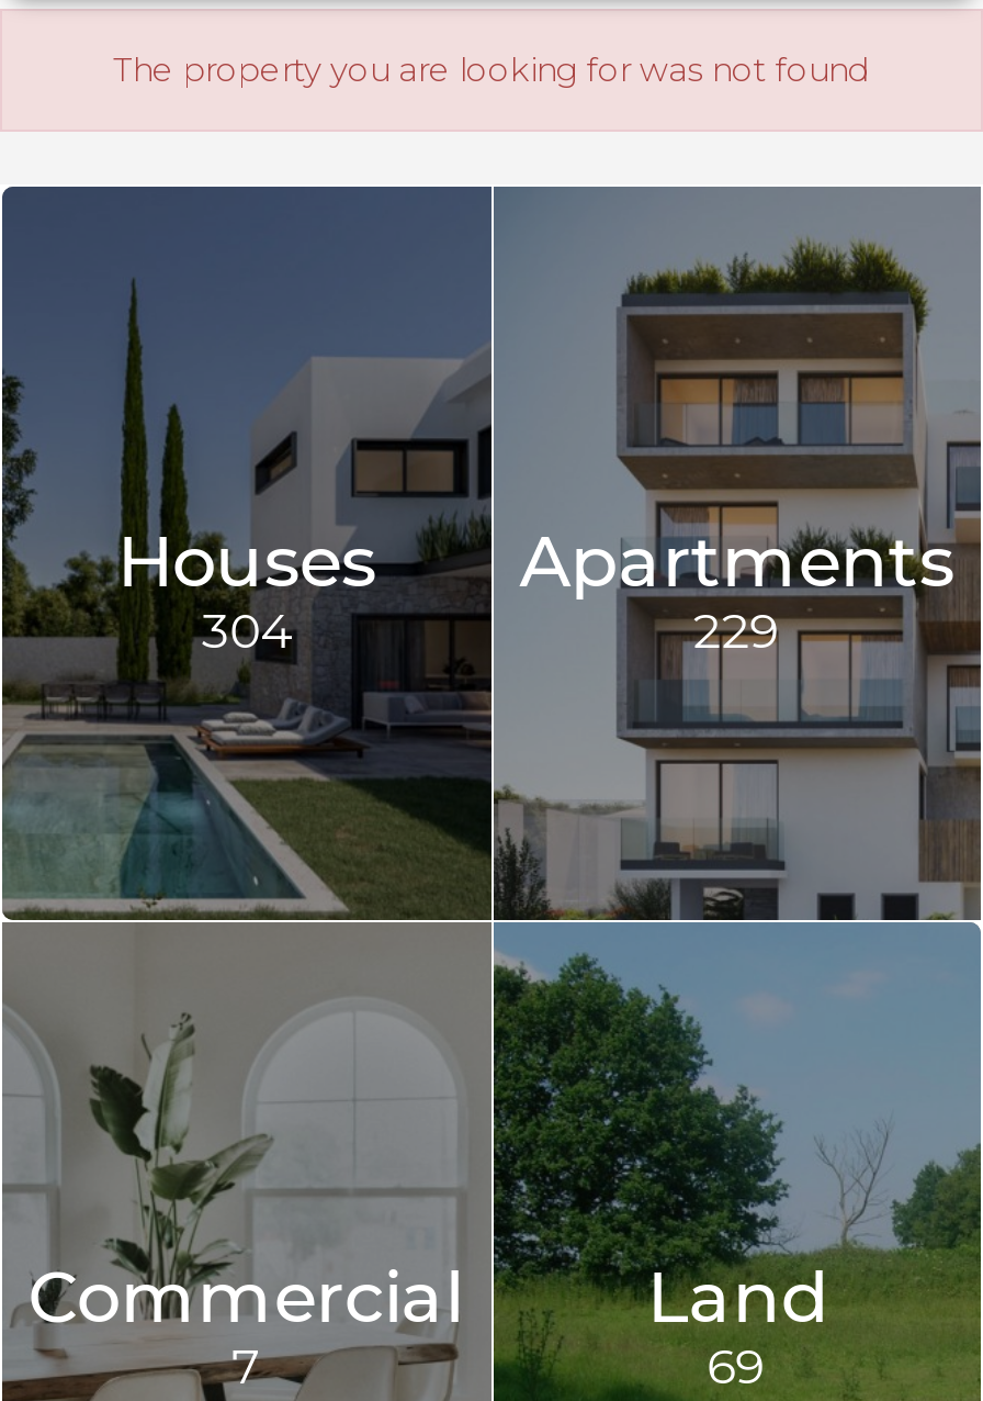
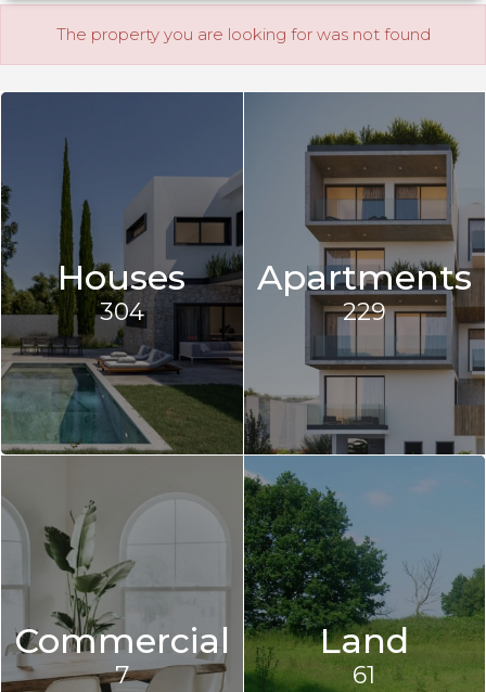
[707,1336,766,1396] 69 -> [353,660,376,689] 61

